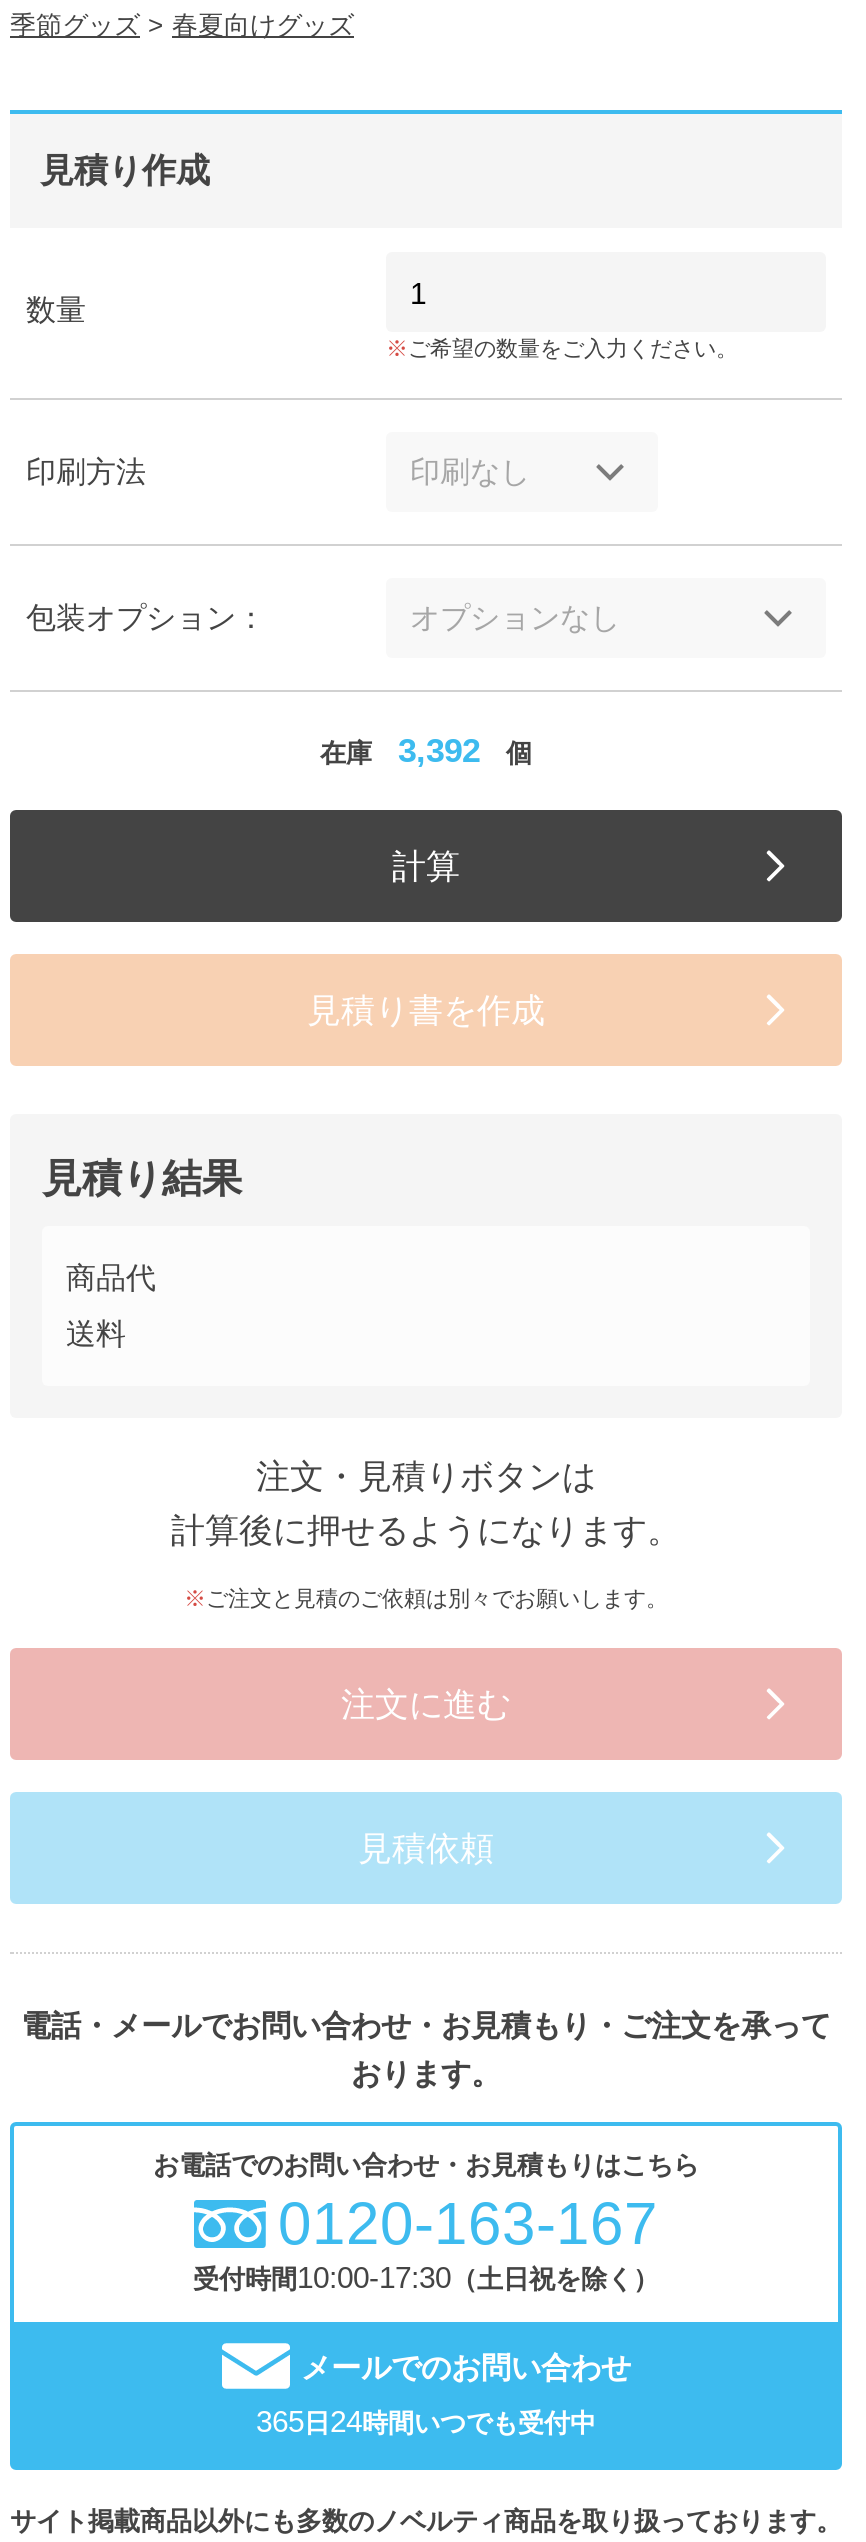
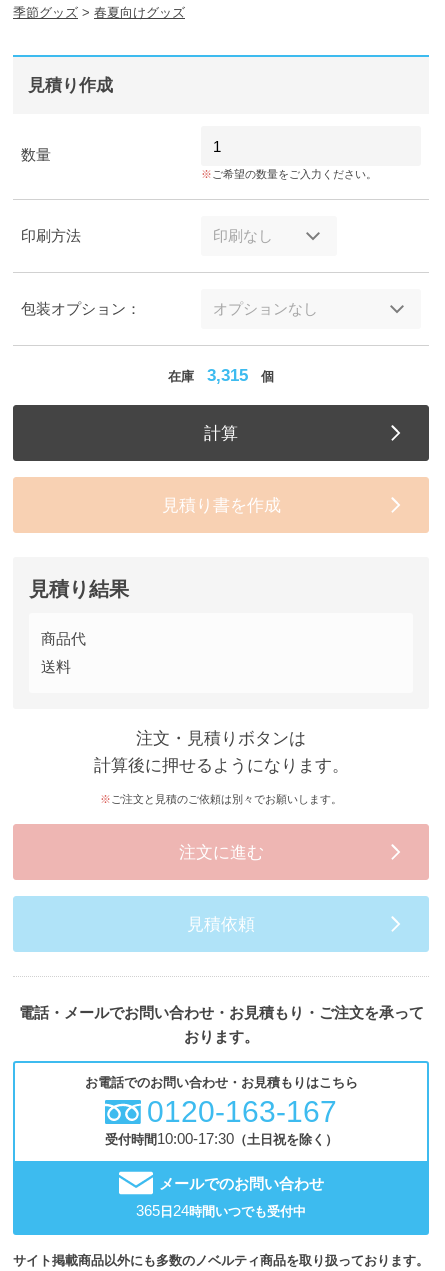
[320,733,532,771] 在庫3,392個 -> [168,366,274,385] 在庫3,315個

